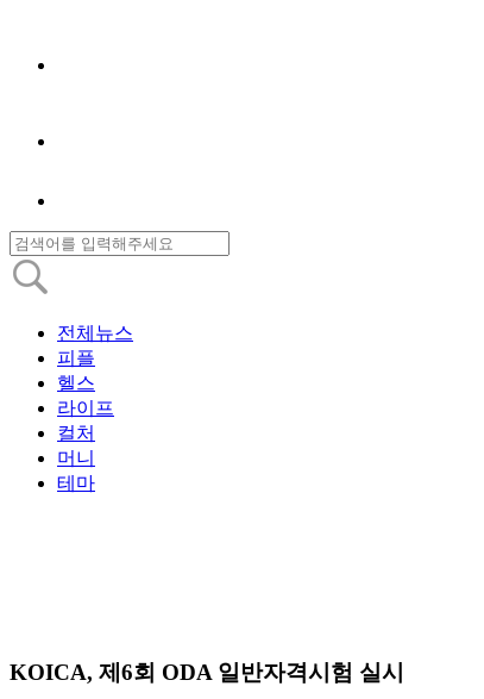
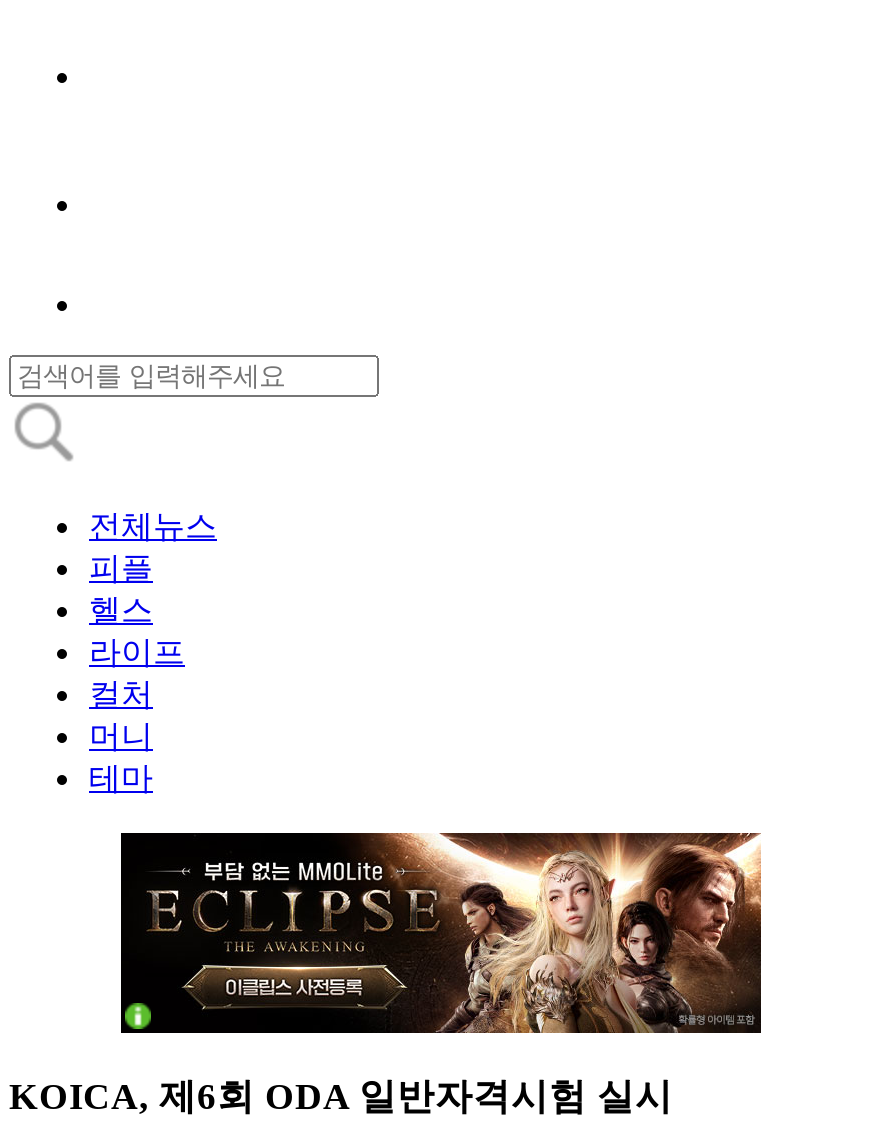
none -> [119,831,763,1035] [image]

